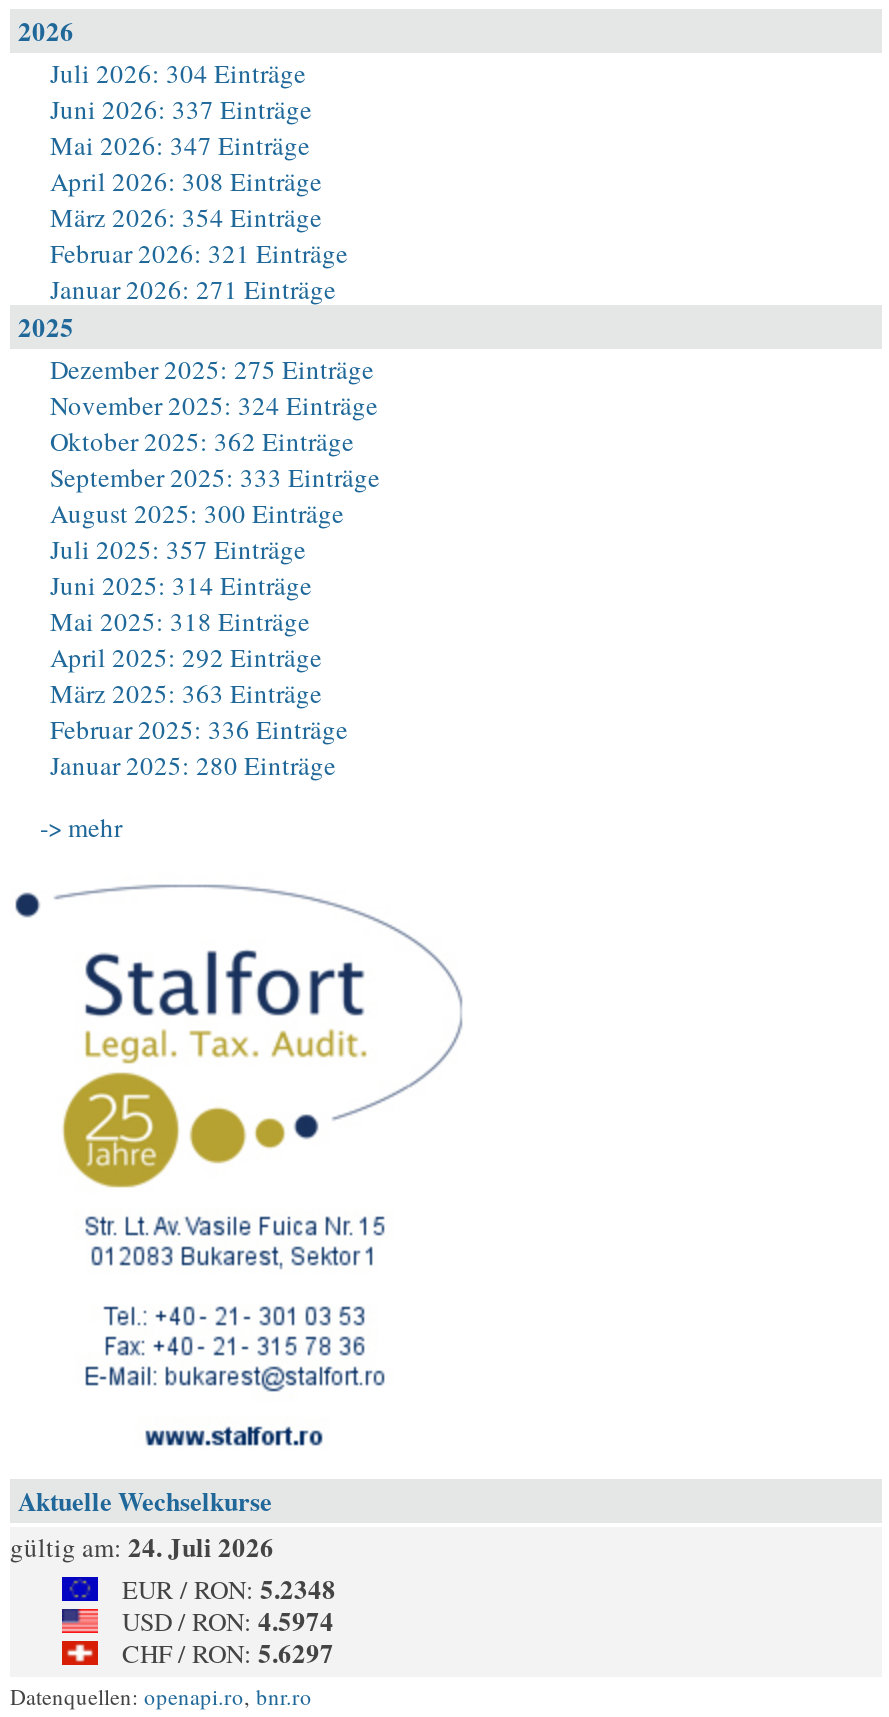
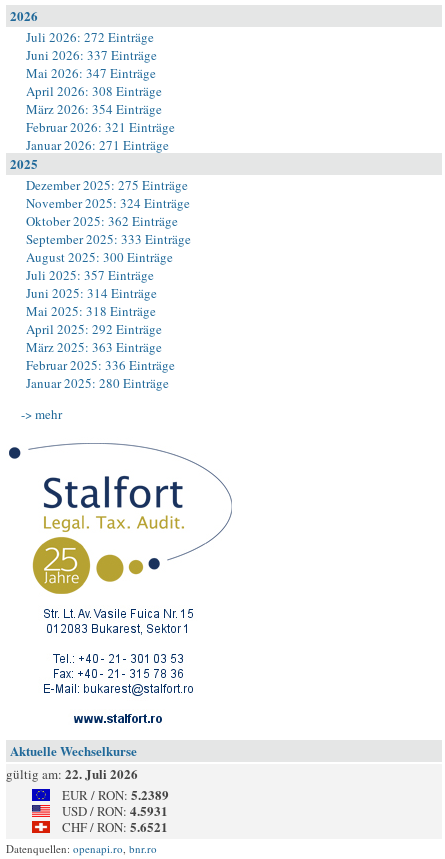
[50,55,306,91] Juli 2026: 304 Einträge -> [26,28,154,46] Juli 2026: 272 Einträge
[10,1527,274,1565] gültig am: 24. Juli 2026 -> [6,764,138,783] gültig am: 22. Juli 2026
[122,1569,336,1607] EUR / RON: 5.2348 -> [62,785,169,804] EUR / RON: 5.2389
[122,1601,334,1639] USD / RON: 4.5974 -> [62,801,168,820] USD / RON: 4.5931
[122,1633,334,1671] CHF / RON: 5.6297 -> [62,817,168,836] CHF / RON: 5.6521

